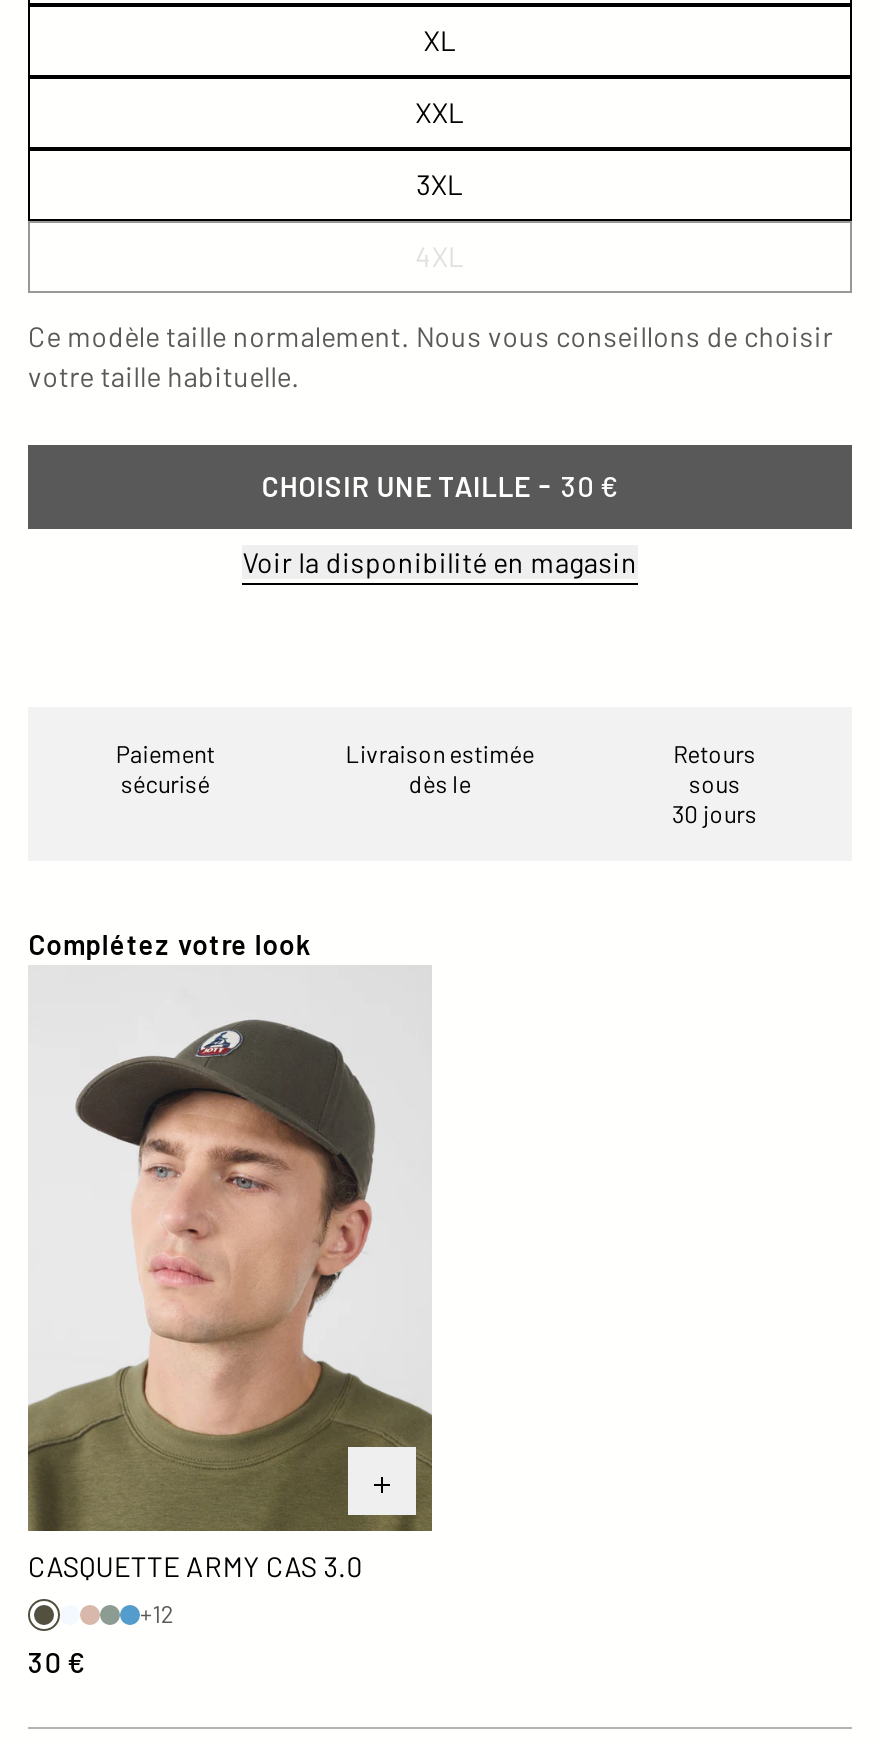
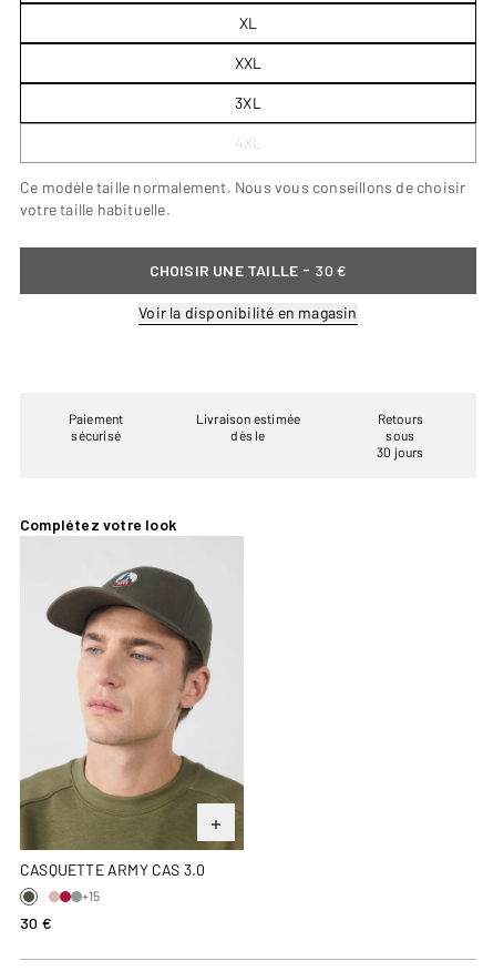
[140,1600,173,1628] +12 -> [82,888,100,904] +15

